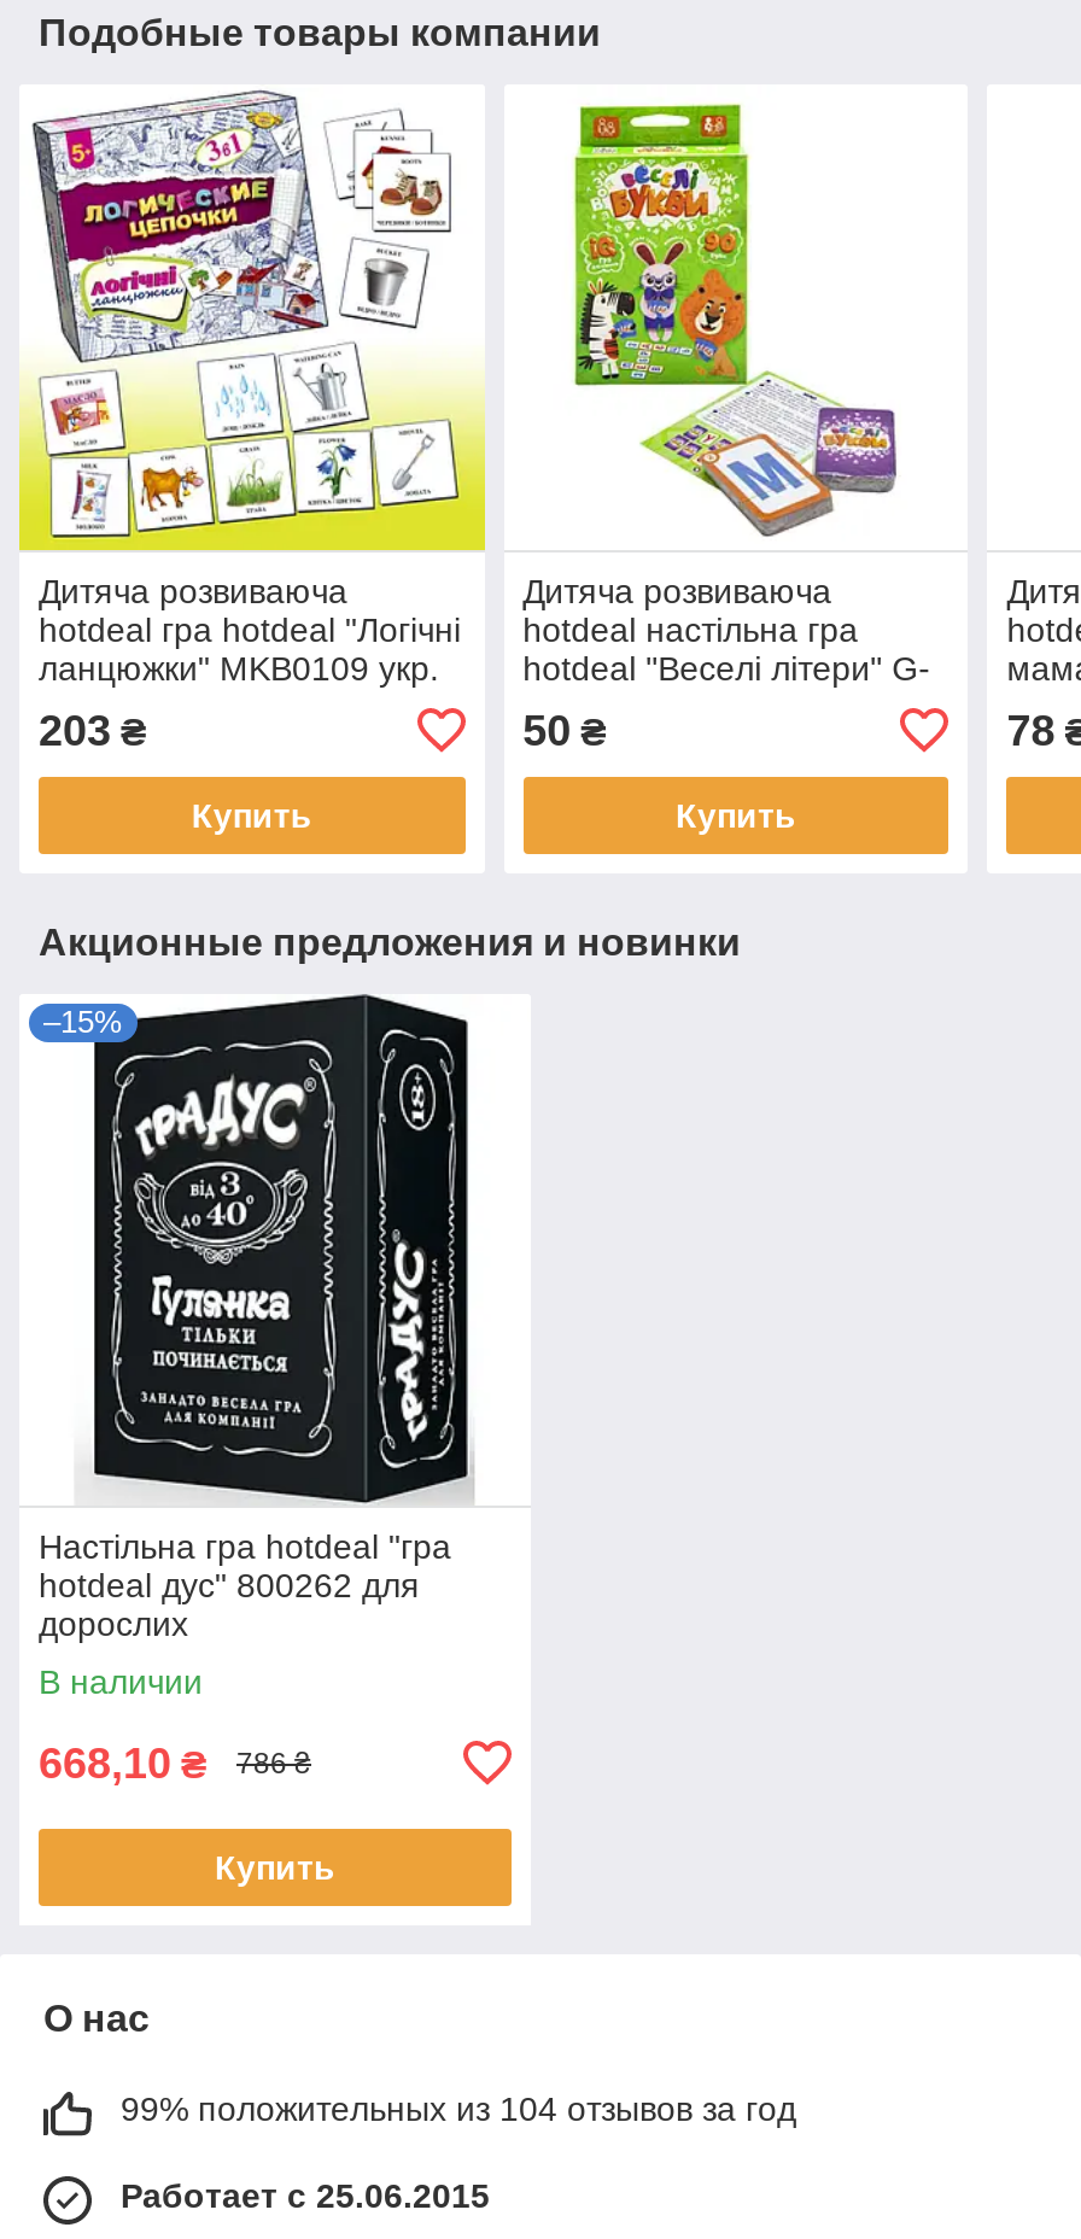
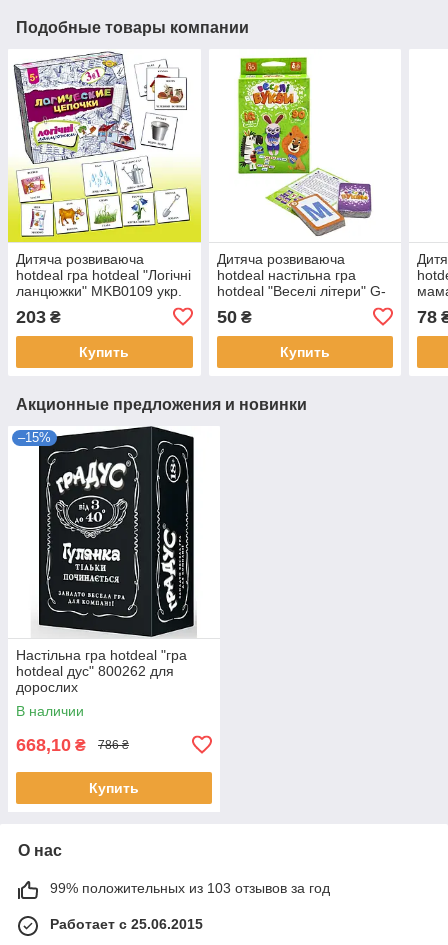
[121,2089,796,2128] 99% положительных из 104 отзывов за год -> [50,880,330,896] 99% положительных из 103 отзывов за год

